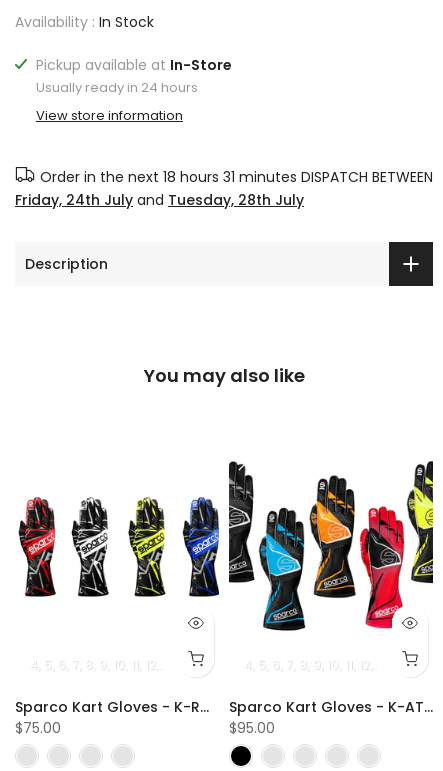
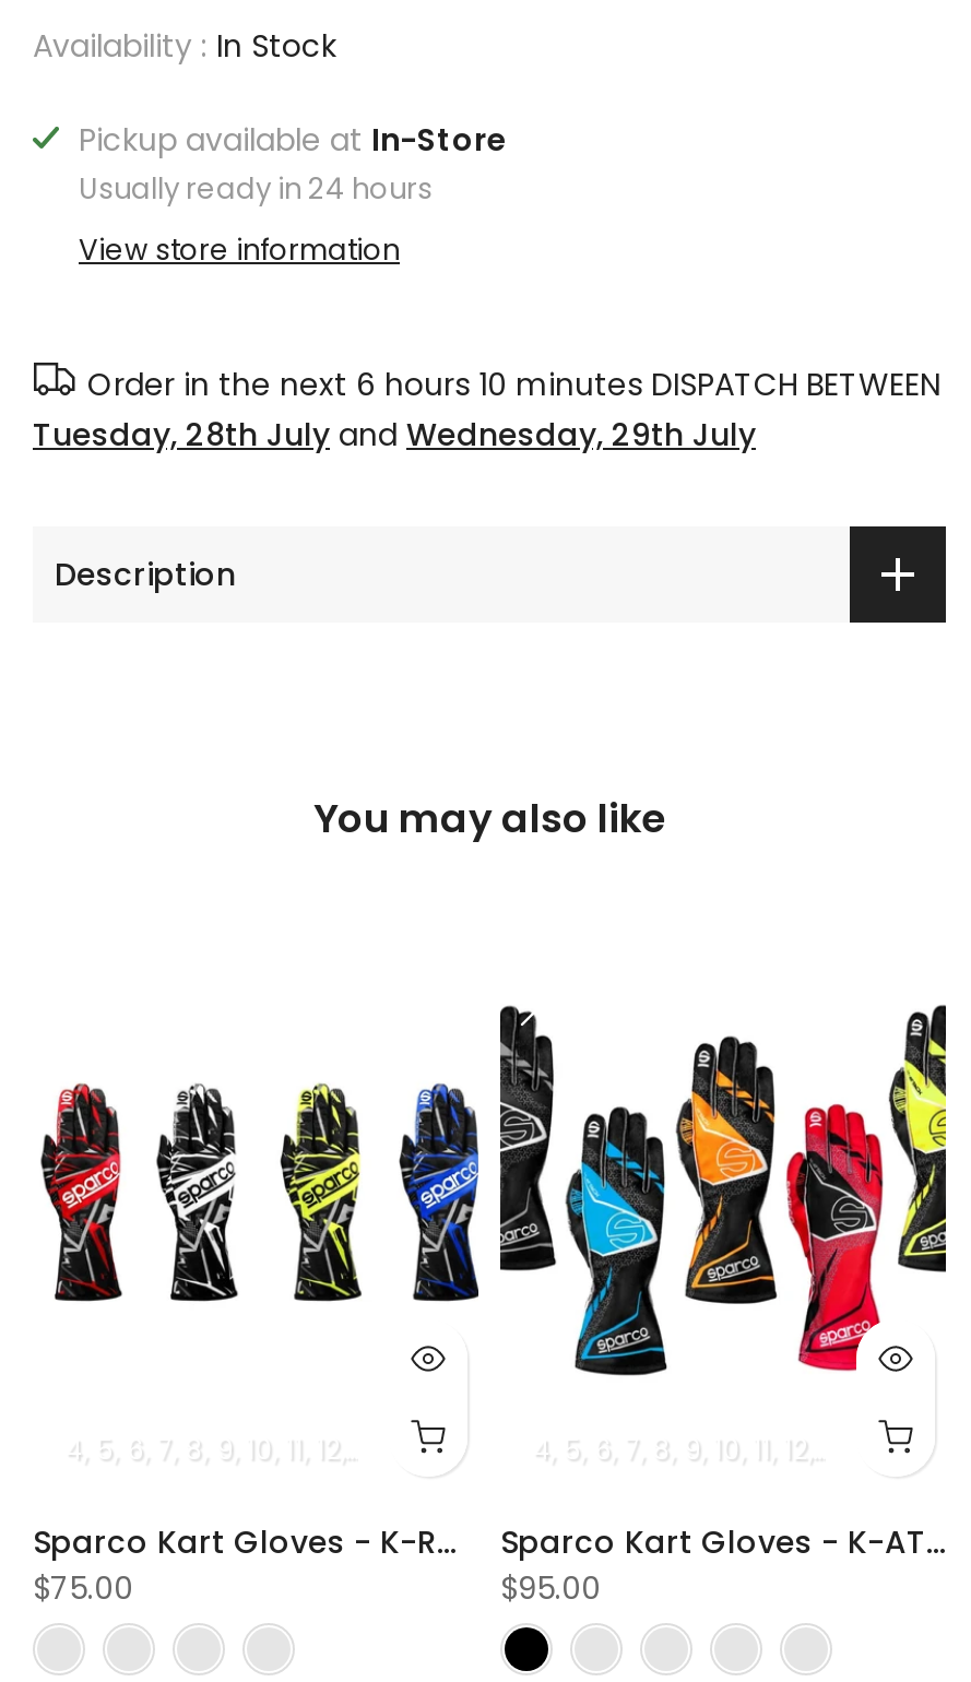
[40,167,433,187] Order in the next 18 hours 31 minutes DISPATCH BETWEEN -> [87,364,939,407] Order in the next 6 hours 10 minutes DISPATCH BETWEEN
[15,190,304,210] Friday, 24th July and Tuesday, 28th July -> [33,414,756,458] Tuesday, 28th July and Wednesday, 29th July

